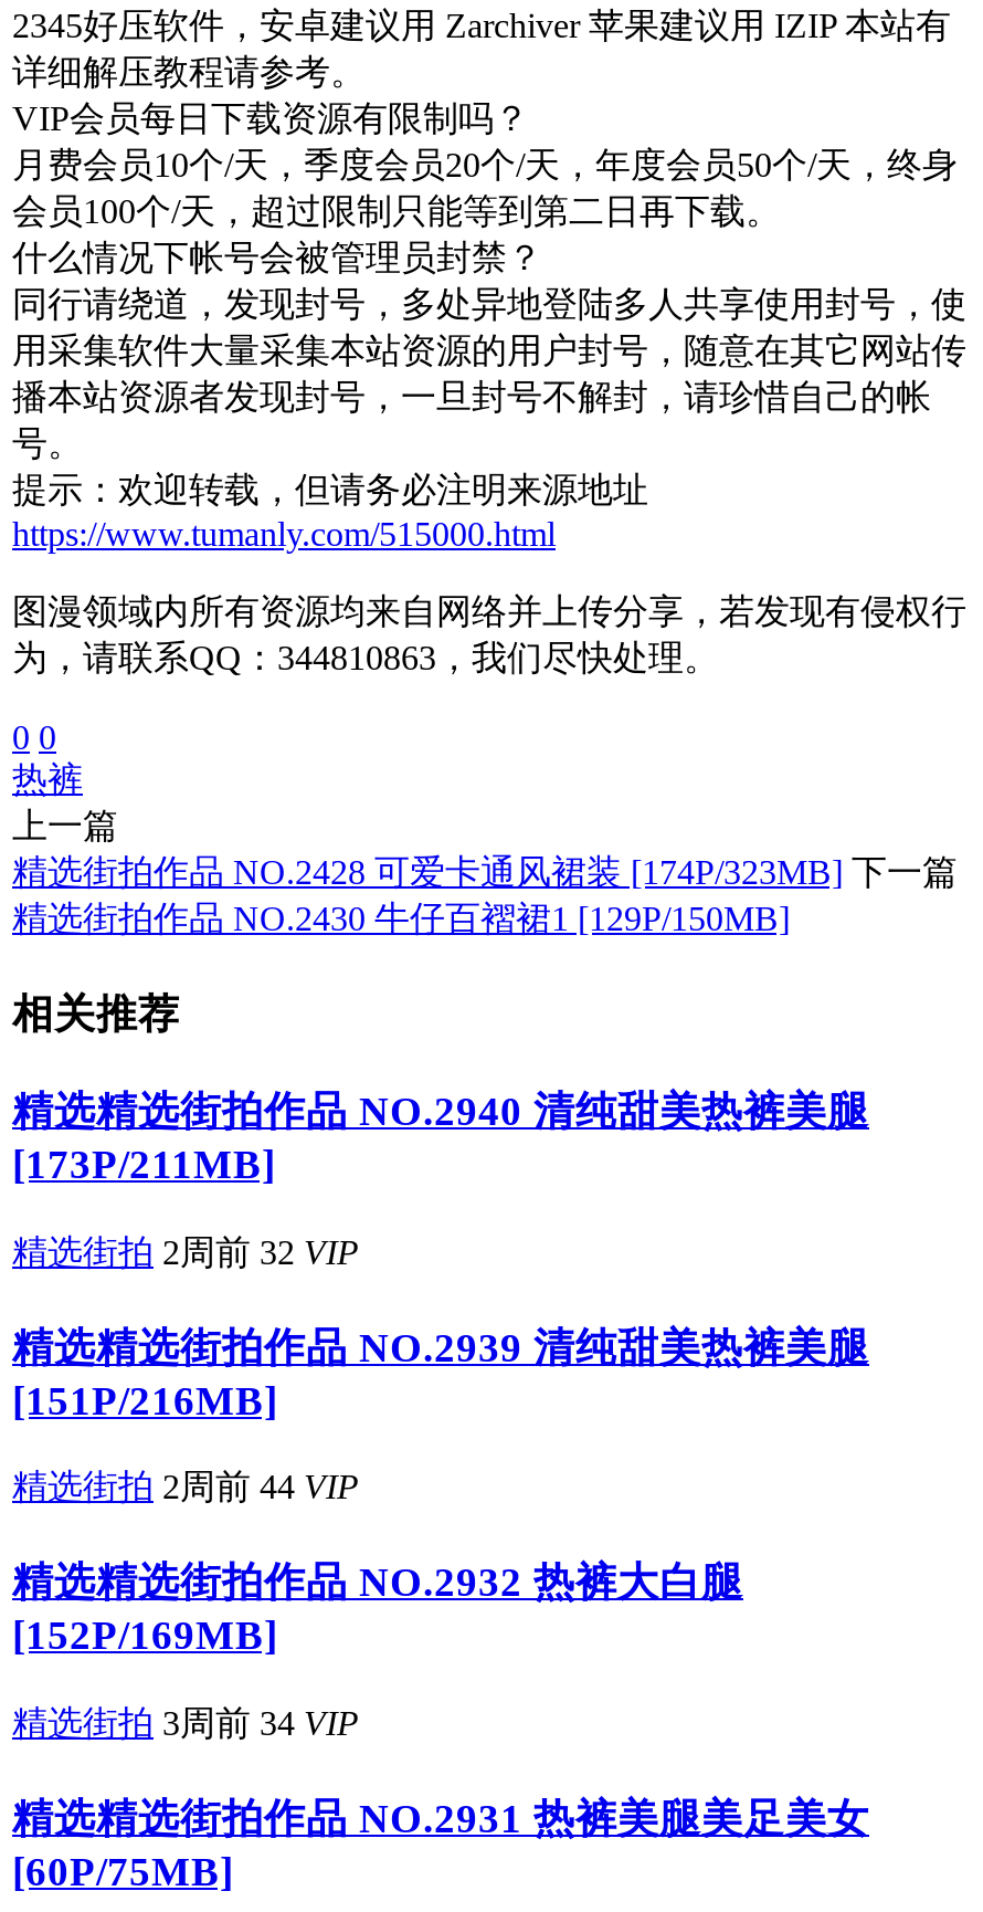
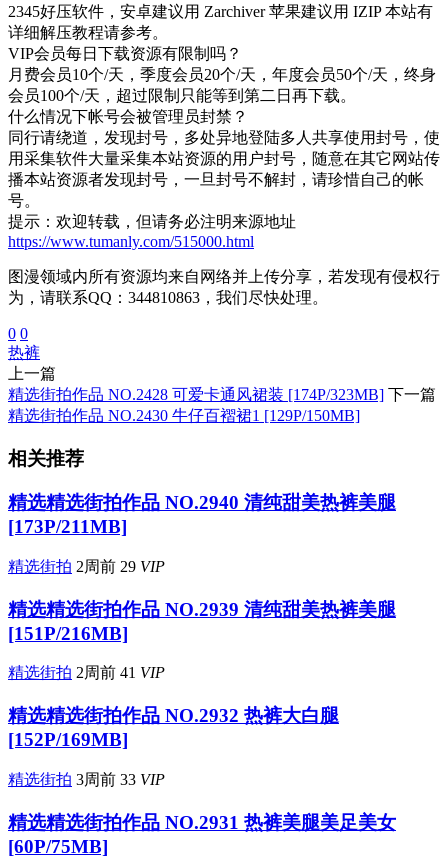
[12,1233,359,1271] 精选街拍 2周前32 VIP -> [8,558,165,575] 精选街拍 2周前29 VIP
[12,1469,359,1506] 精选街拍 2周前44 VIP -> [8,664,165,681] 精选街拍 2周前41 VIP
[12,1704,359,1741] 精选街拍 3周前34 VIP -> [8,771,165,788] 精选街拍 3周前33 VIP

